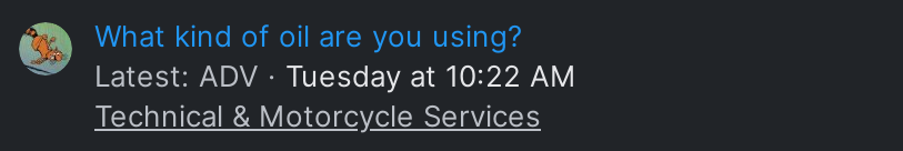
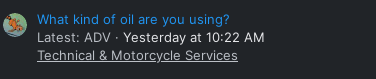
[285,58,576,94] Tuesday at 10:22 AM -> [123,29,265,45] Yesterday at 10:22 AM

